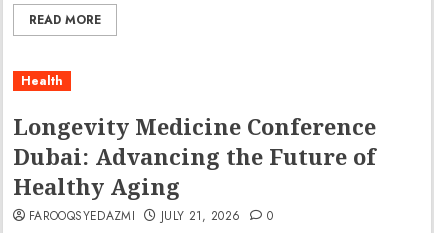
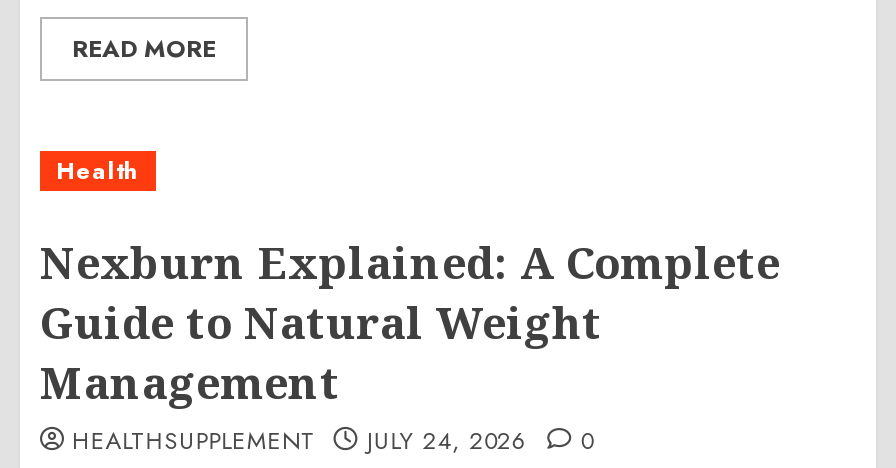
[13,111,376,225] Longevity Medicine Conference | Dubai: Advancing the Future of | Healthy Aging | FAROOQSYEDAZMI | JULY 21, 2026 -> [40,231,780,459] Nexburn Explained: A Complete | Guide to Natural Weight | Management | HEALTHSUPPLEMENT | JULY 24, 2026

